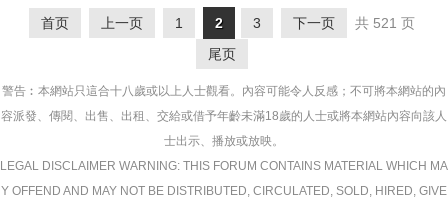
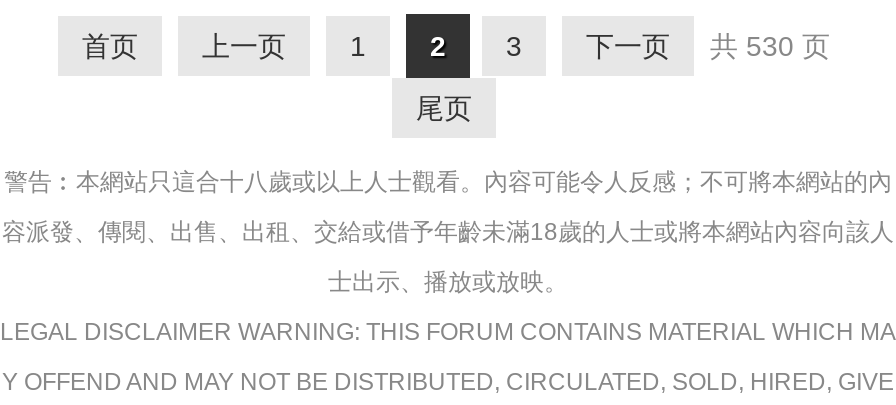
[41,15,419,31] 首页 上一页 1 2 3 下一页 共 521 页 -> [82,30,838,62] 首页 上一页 1 2 3 下一页 共 530 页

